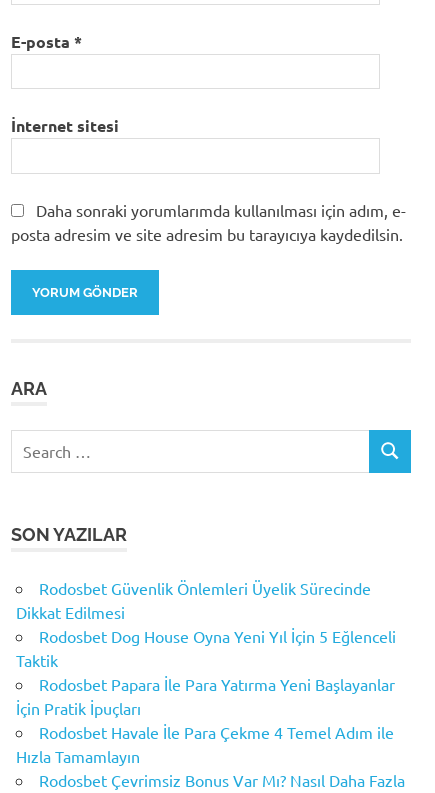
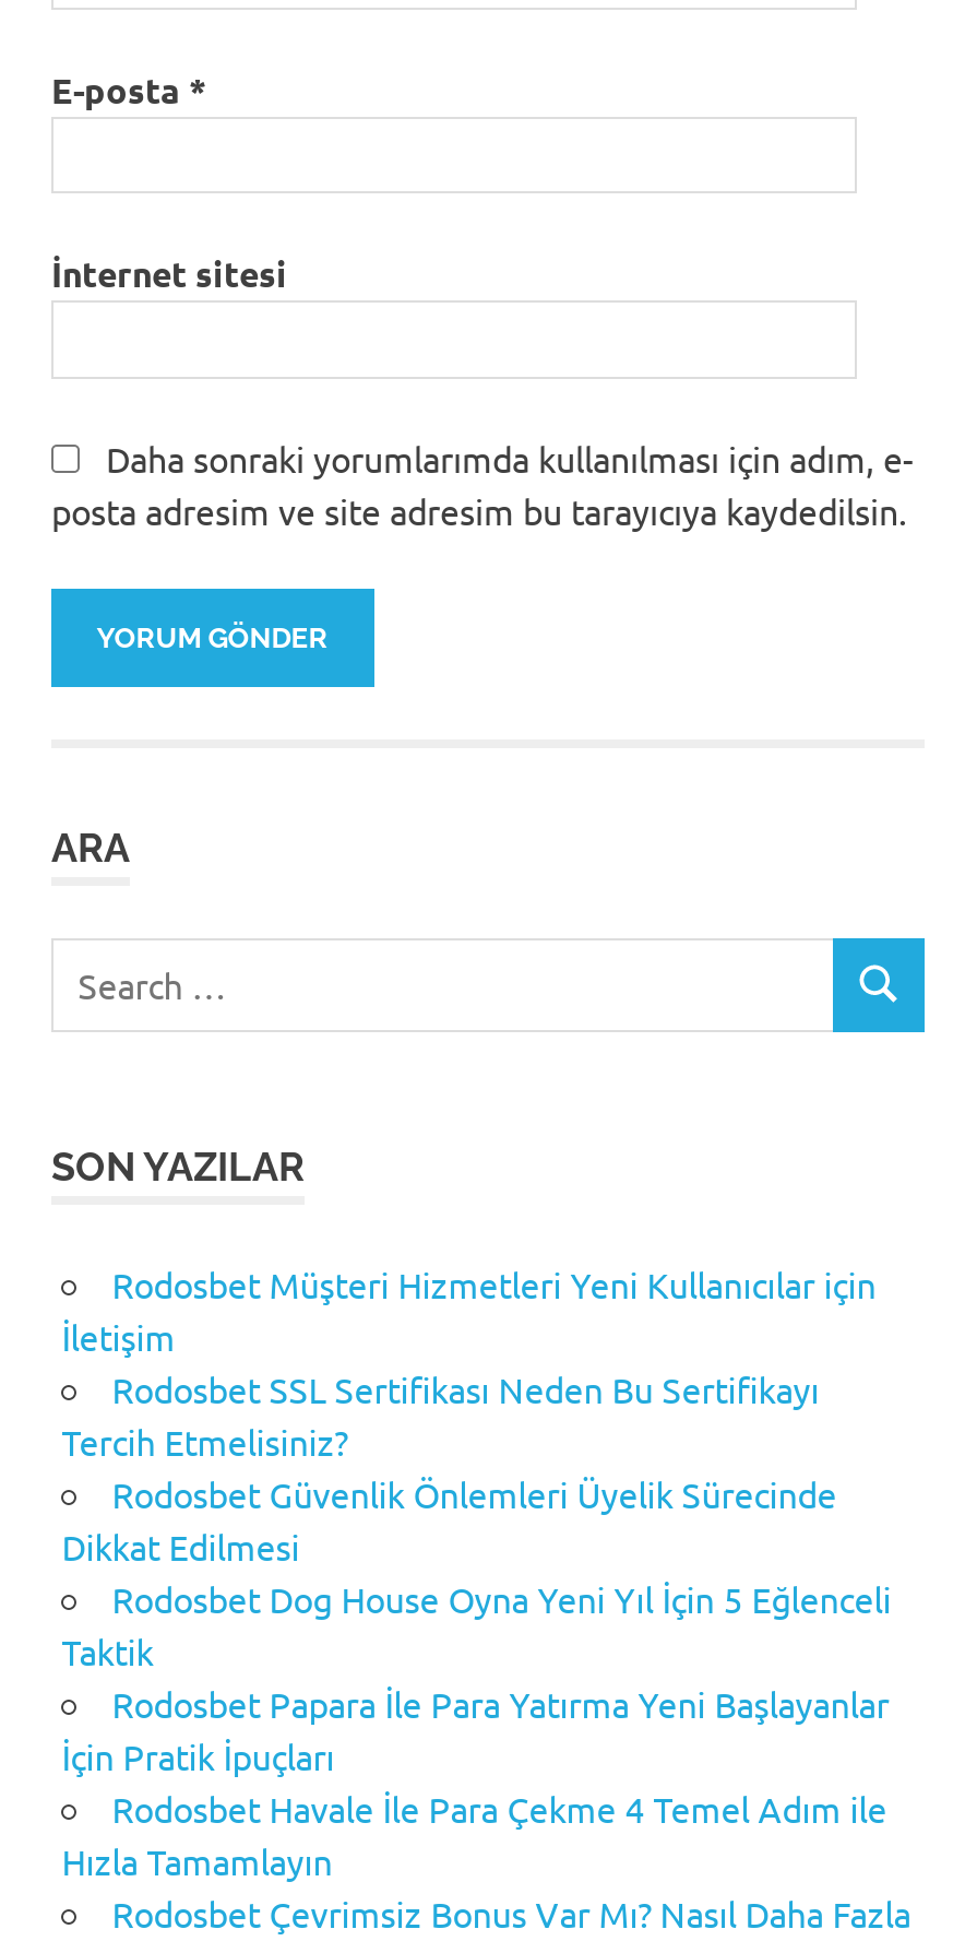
none -> [62,1261,876,1461] Rodosbet Müşteri Hizmetleri Yeni Kullanıcılar için | İletişim | Rodosbet SSL Sertifikası Neden Bu Sertifikayı | Tercih Etmelisiniz?

